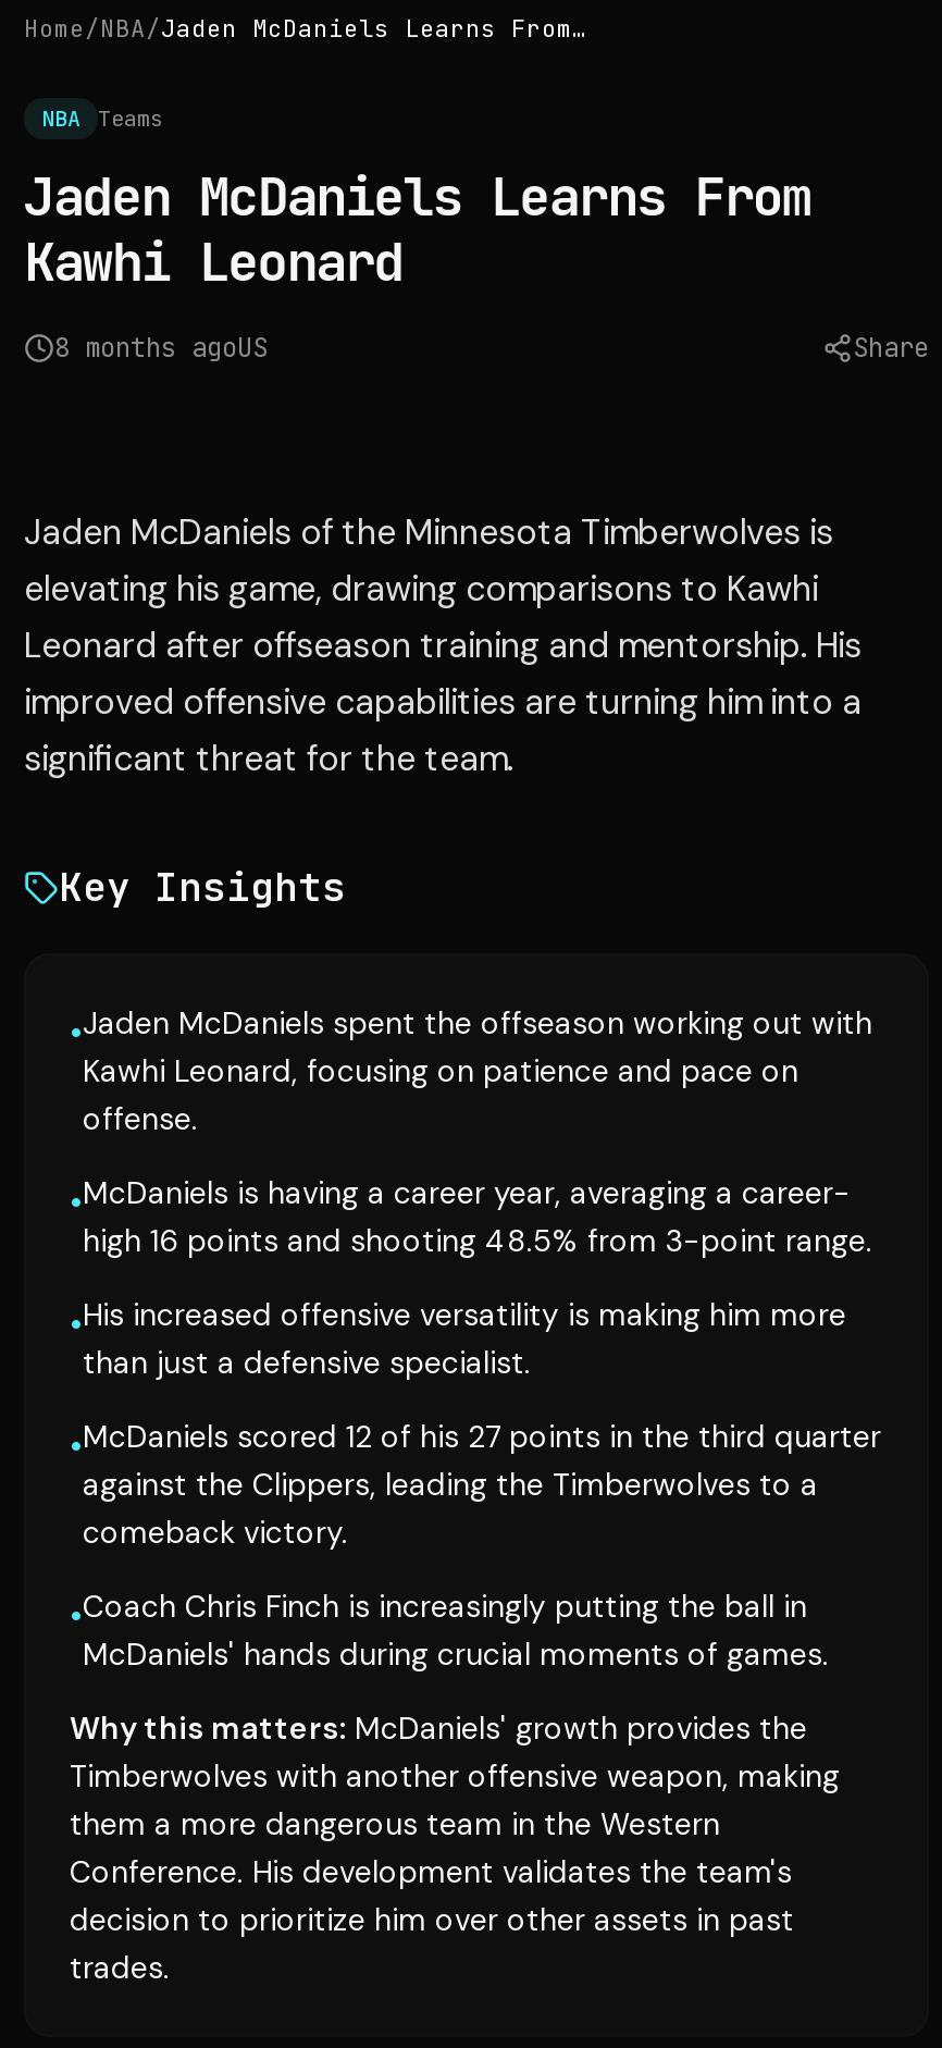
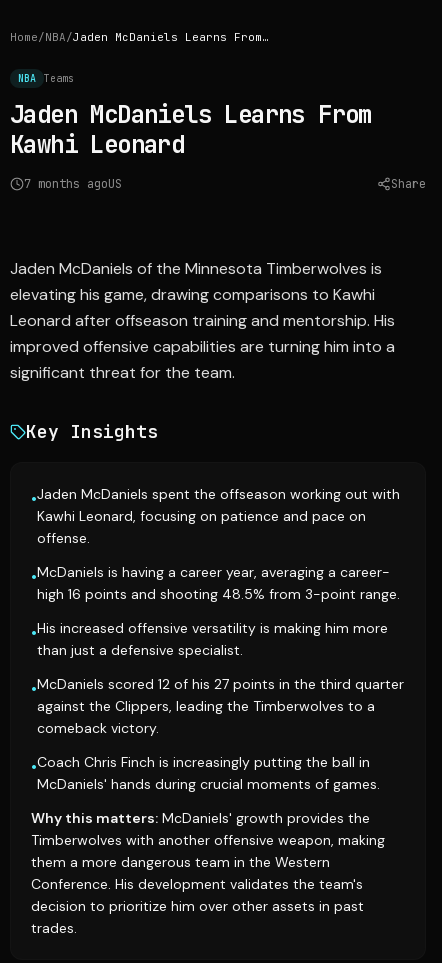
[54,331,268,366] 8 months agoUS -> [24,176,122,192] 7 months agoUS

